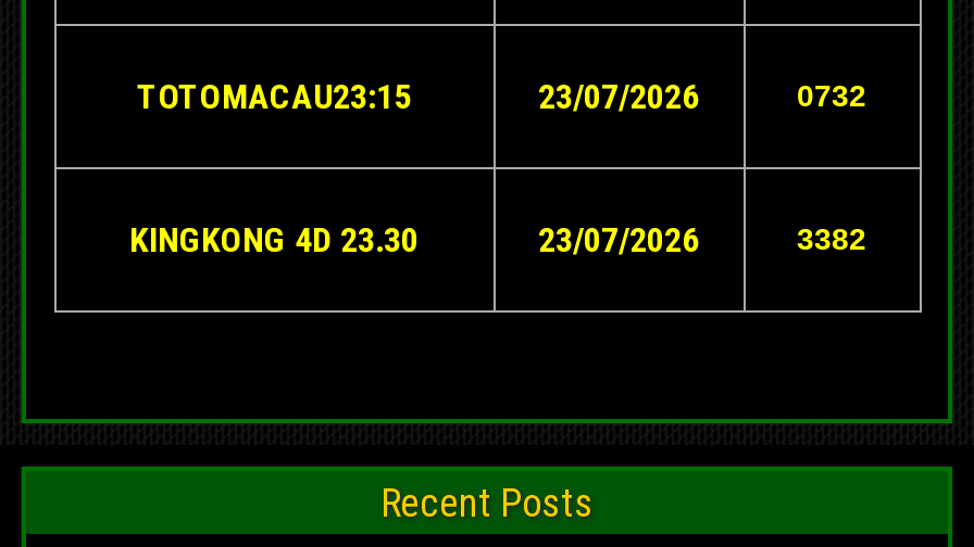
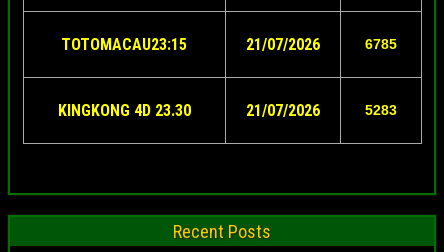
[538,76,699,118] 23/07/2026 -> [245,35,319,54] 21/07/2026
[797,79,866,113] 0732 -> [364,36,396,52] 6785
[538,220,699,261] 23/07/2026 -> [245,101,319,120] 21/07/2026
[797,222,866,257] 3382 -> [364,102,396,118] 5283

